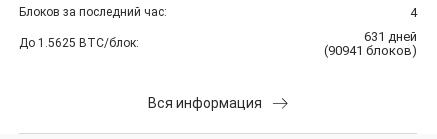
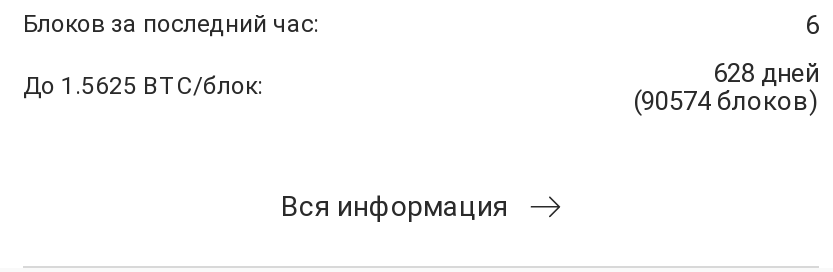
[410,5,417,20] 4 -> [805,10,819,40] 6
[364,29,417,44] 631 дней -> [713,58,819,88] 628 дней
[324,43,417,58] (90941 блоков) -> [633,86,819,116] (90574 блоков)

